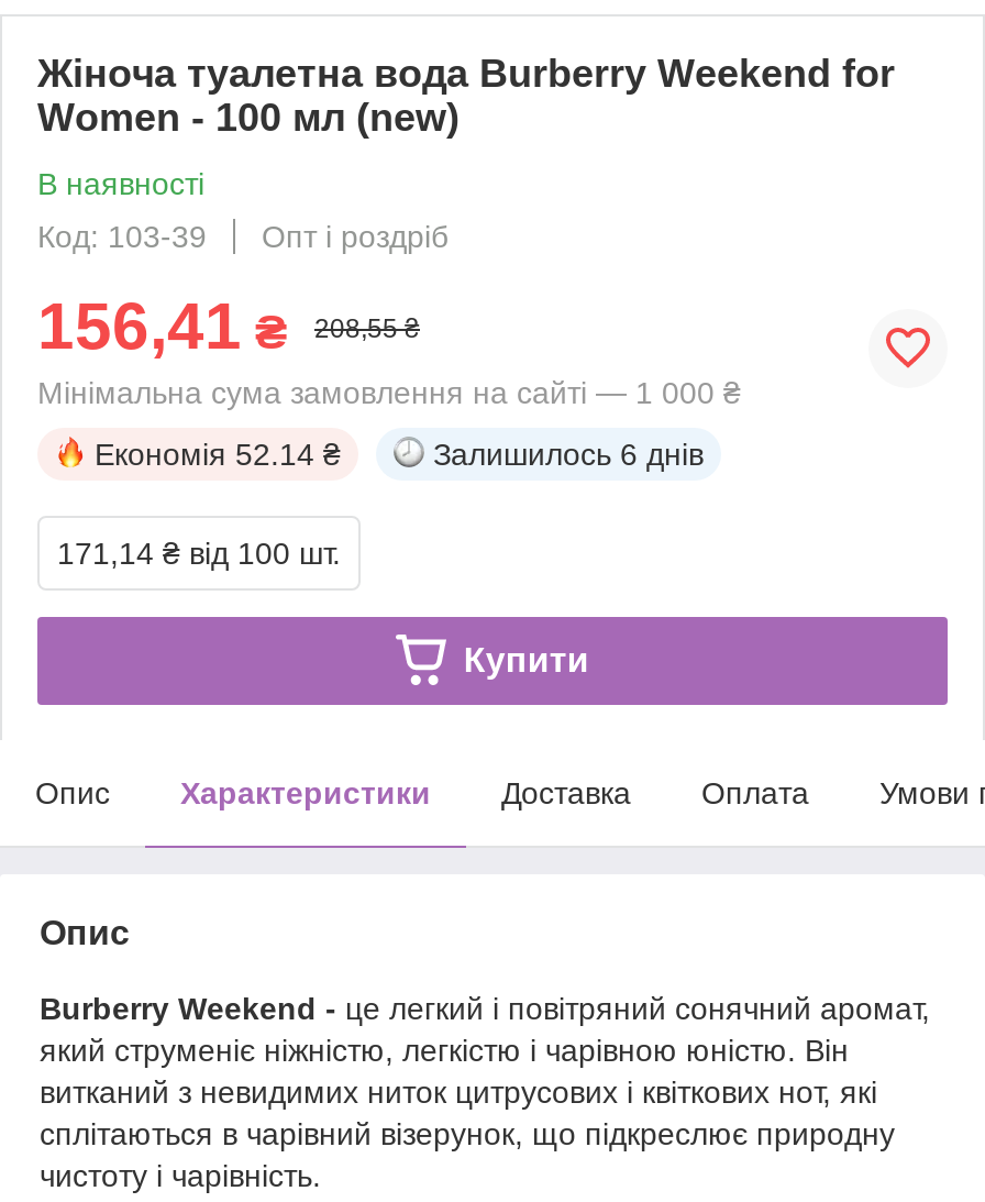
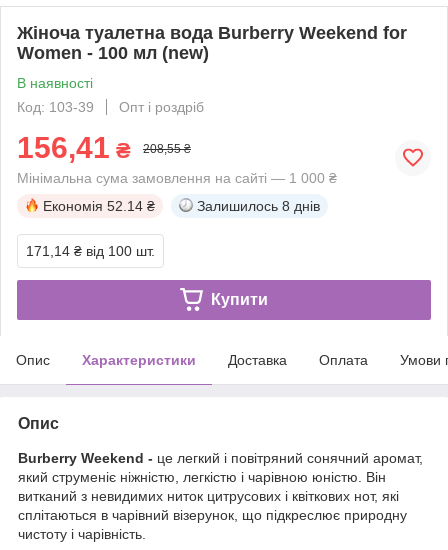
[433,436,704,471] Залишилось 6 днів -> [197,198,320,214] Залишилось 8 днів

